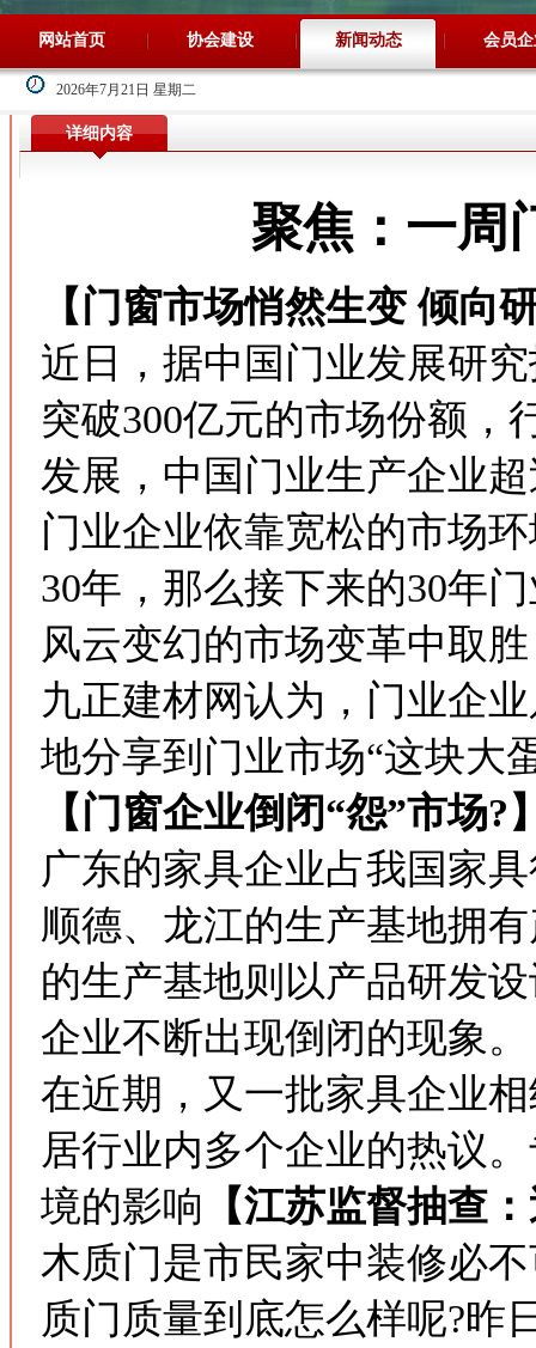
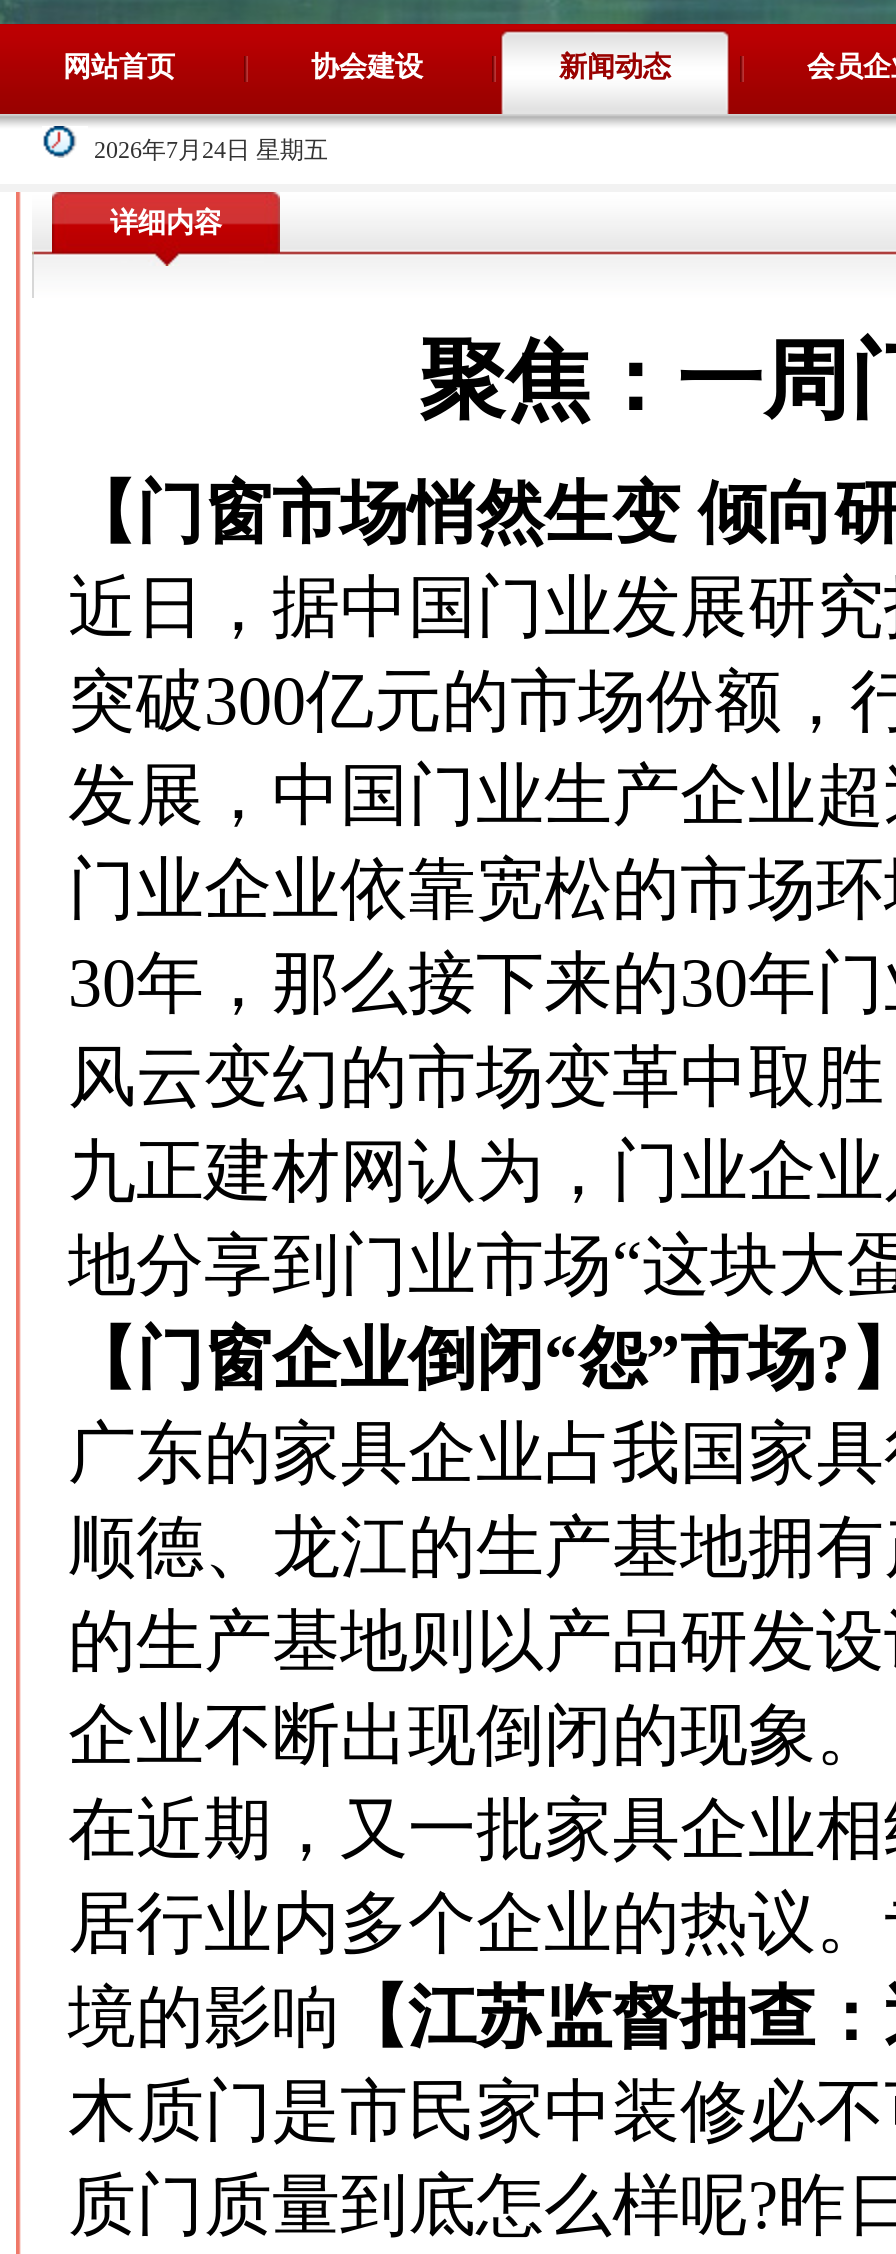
[56,81,196,98] 2026年7月21日 星期二 -> [94,136,328,164] 2026年7月24日 星期五

